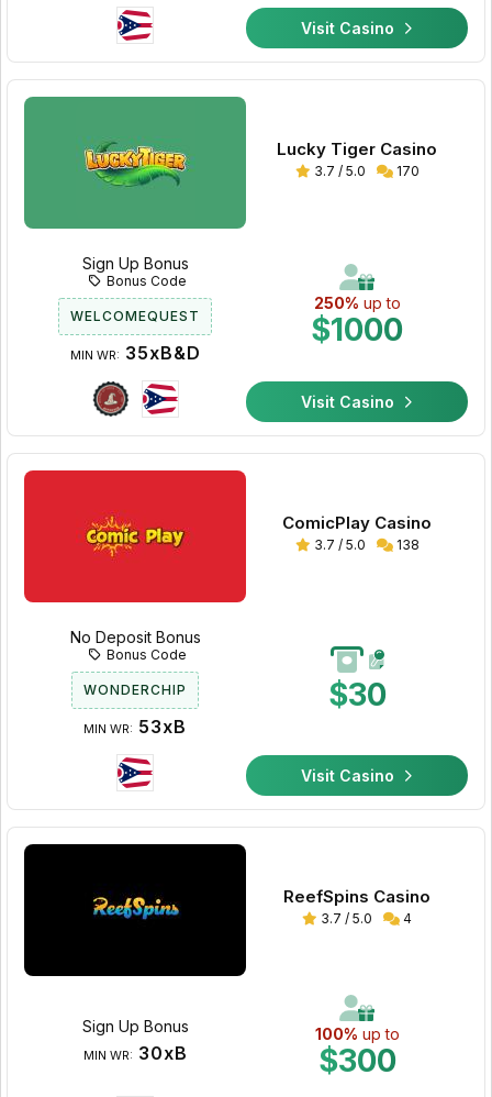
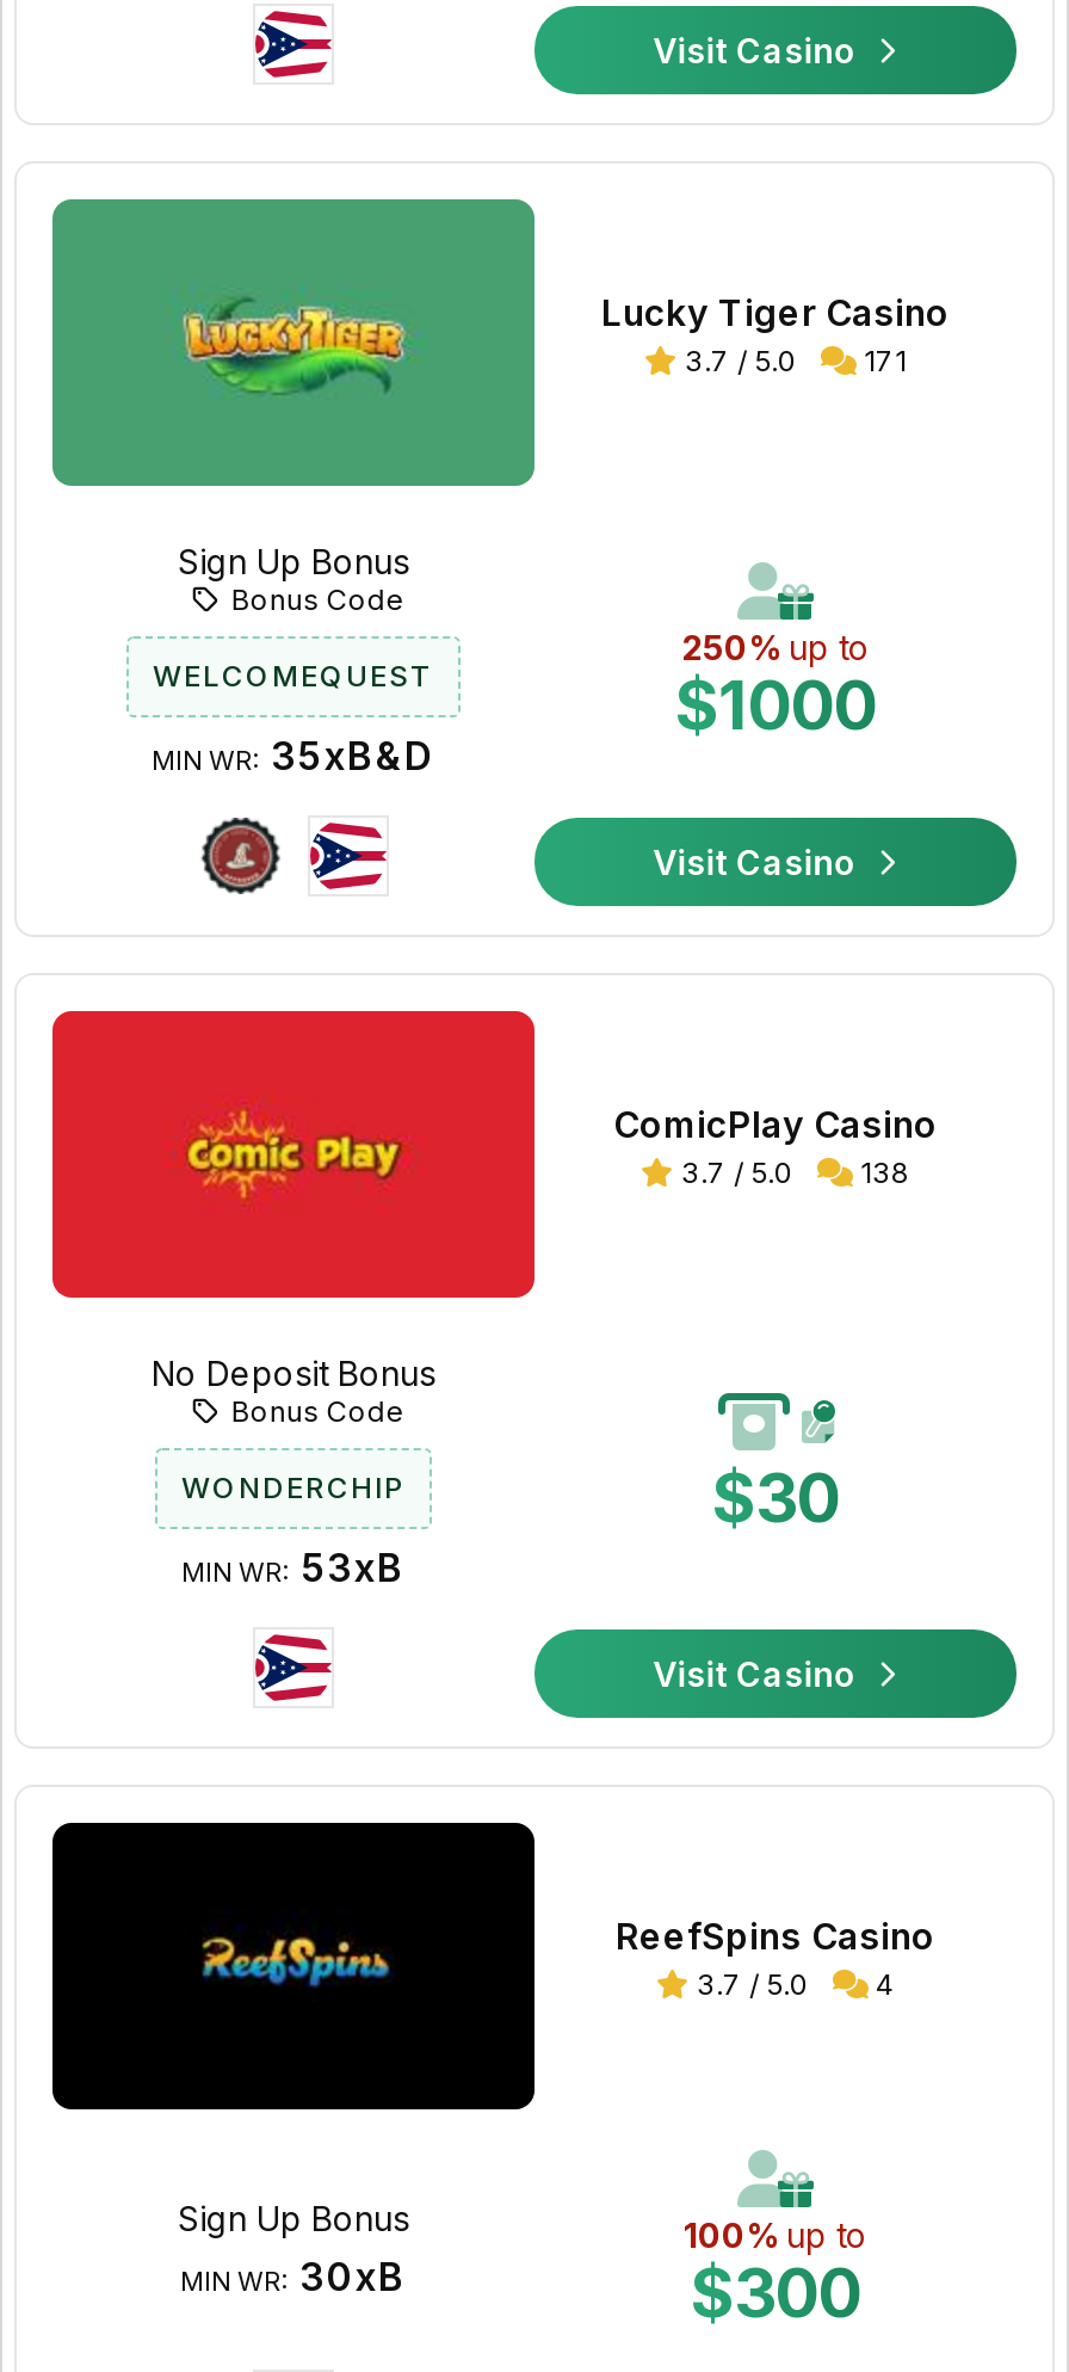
[310,163,419,180] 3.7 / 5.0 170 -> [678,344,907,379] 3.7 / 5.0 171

